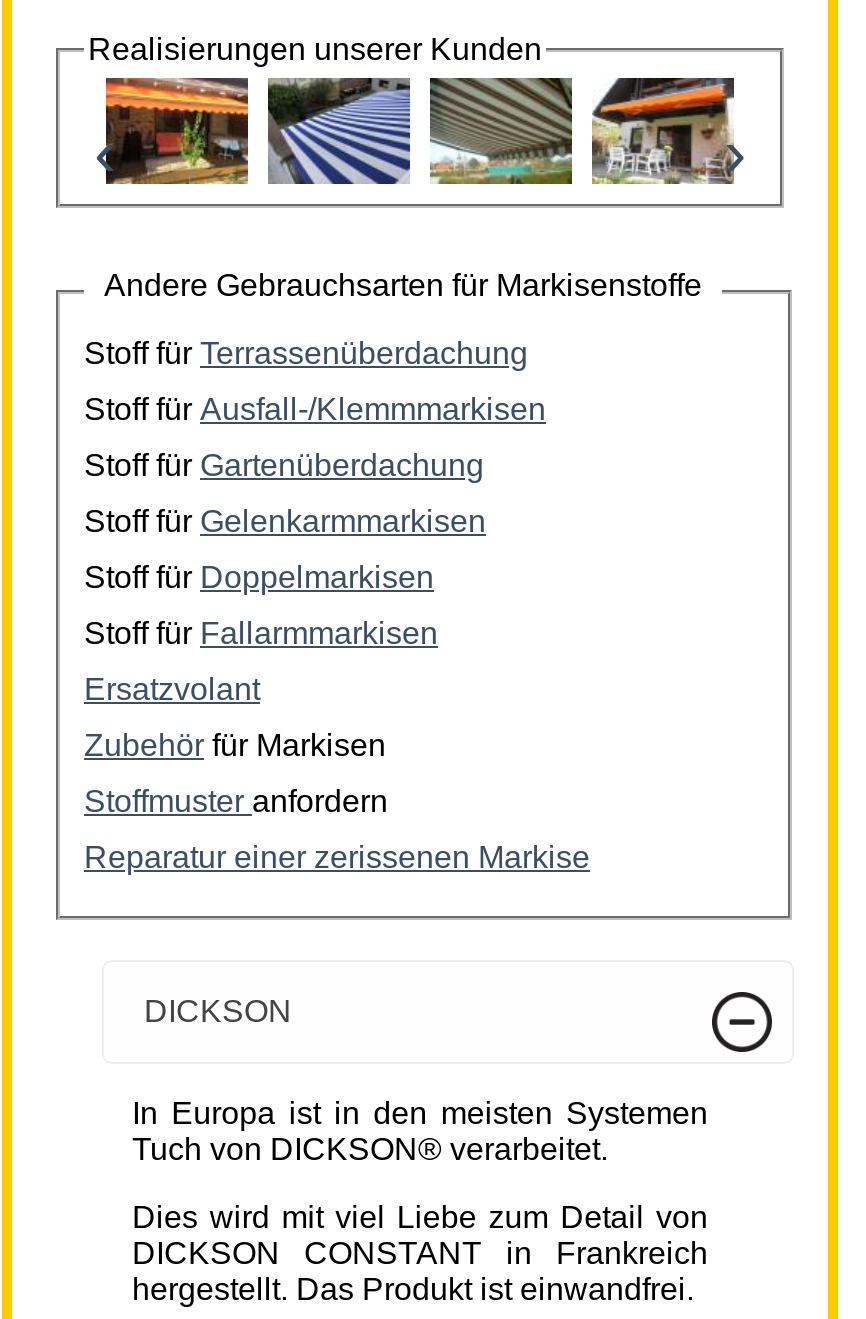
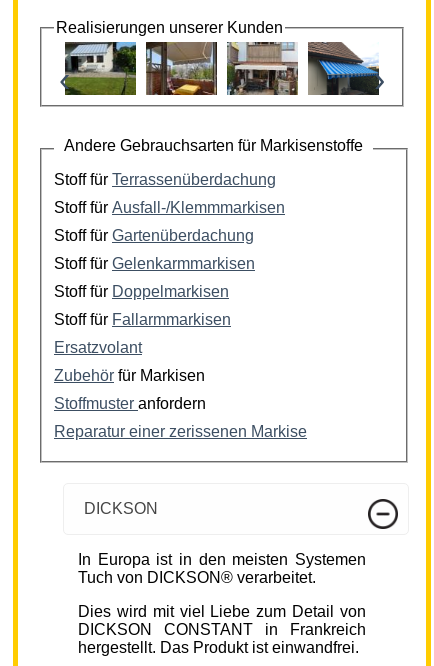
[104,76,250,186] [image] -> [64,41,137,96] [image]
[266,78,412,186] [image] -> [145,42,218,96] [image]
[430,76,574,186] [image] -> [226,42,298,95] [image]
[592,76,736,186] [image] -> [307,41,379,96] [image]

